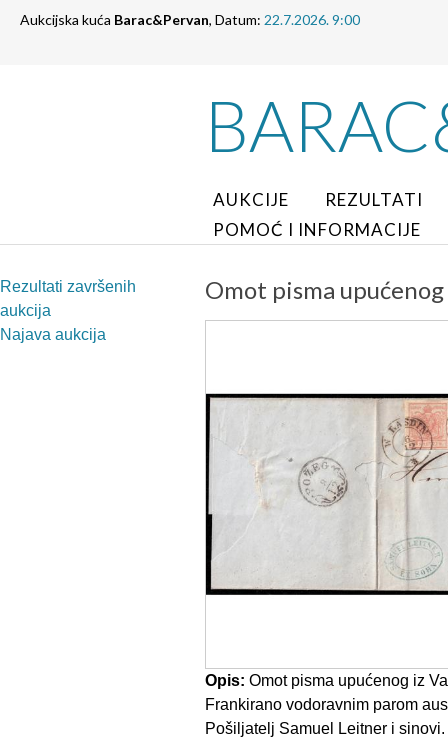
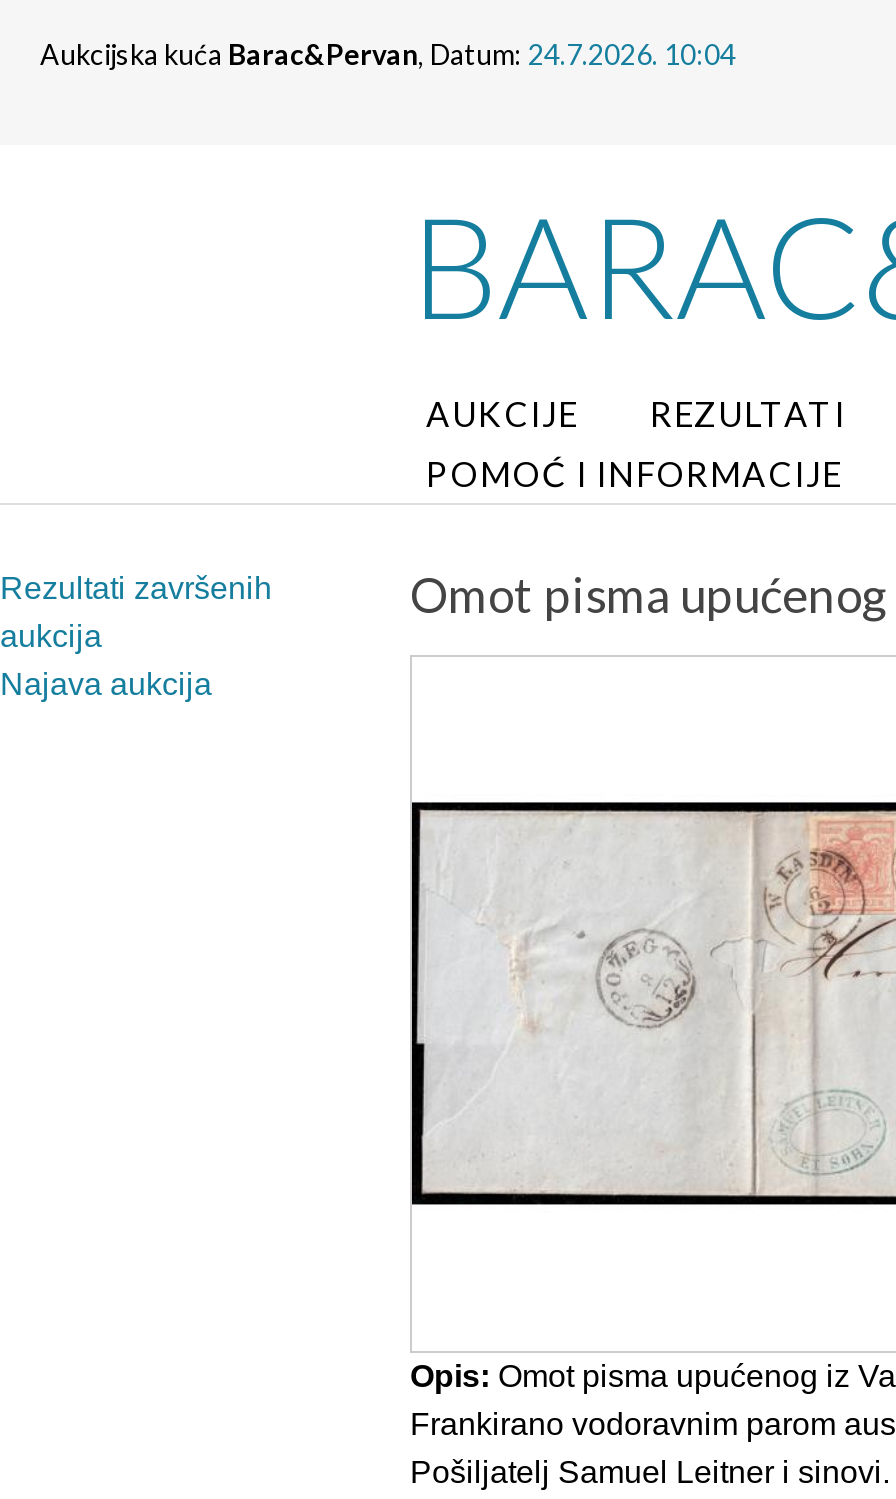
[20,11,360,28] Aukcijska kuća Barac&Pervan, Datum: 22.7.2026. 9:00 -> [40,37,736,71] Aukcijska kuća Barac&Pervan, Datum: 24.7.2026. 10:04

